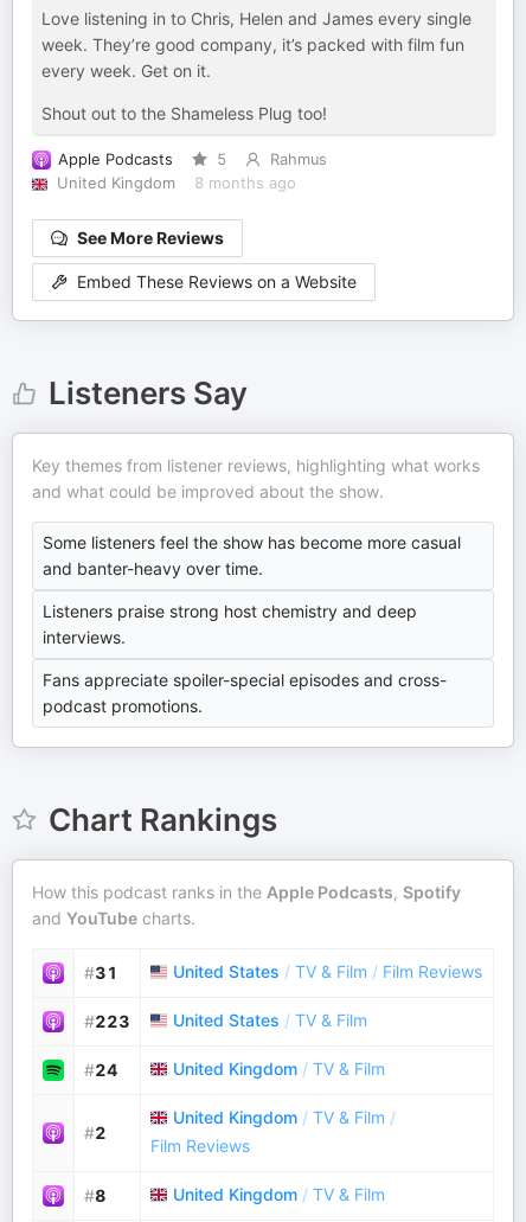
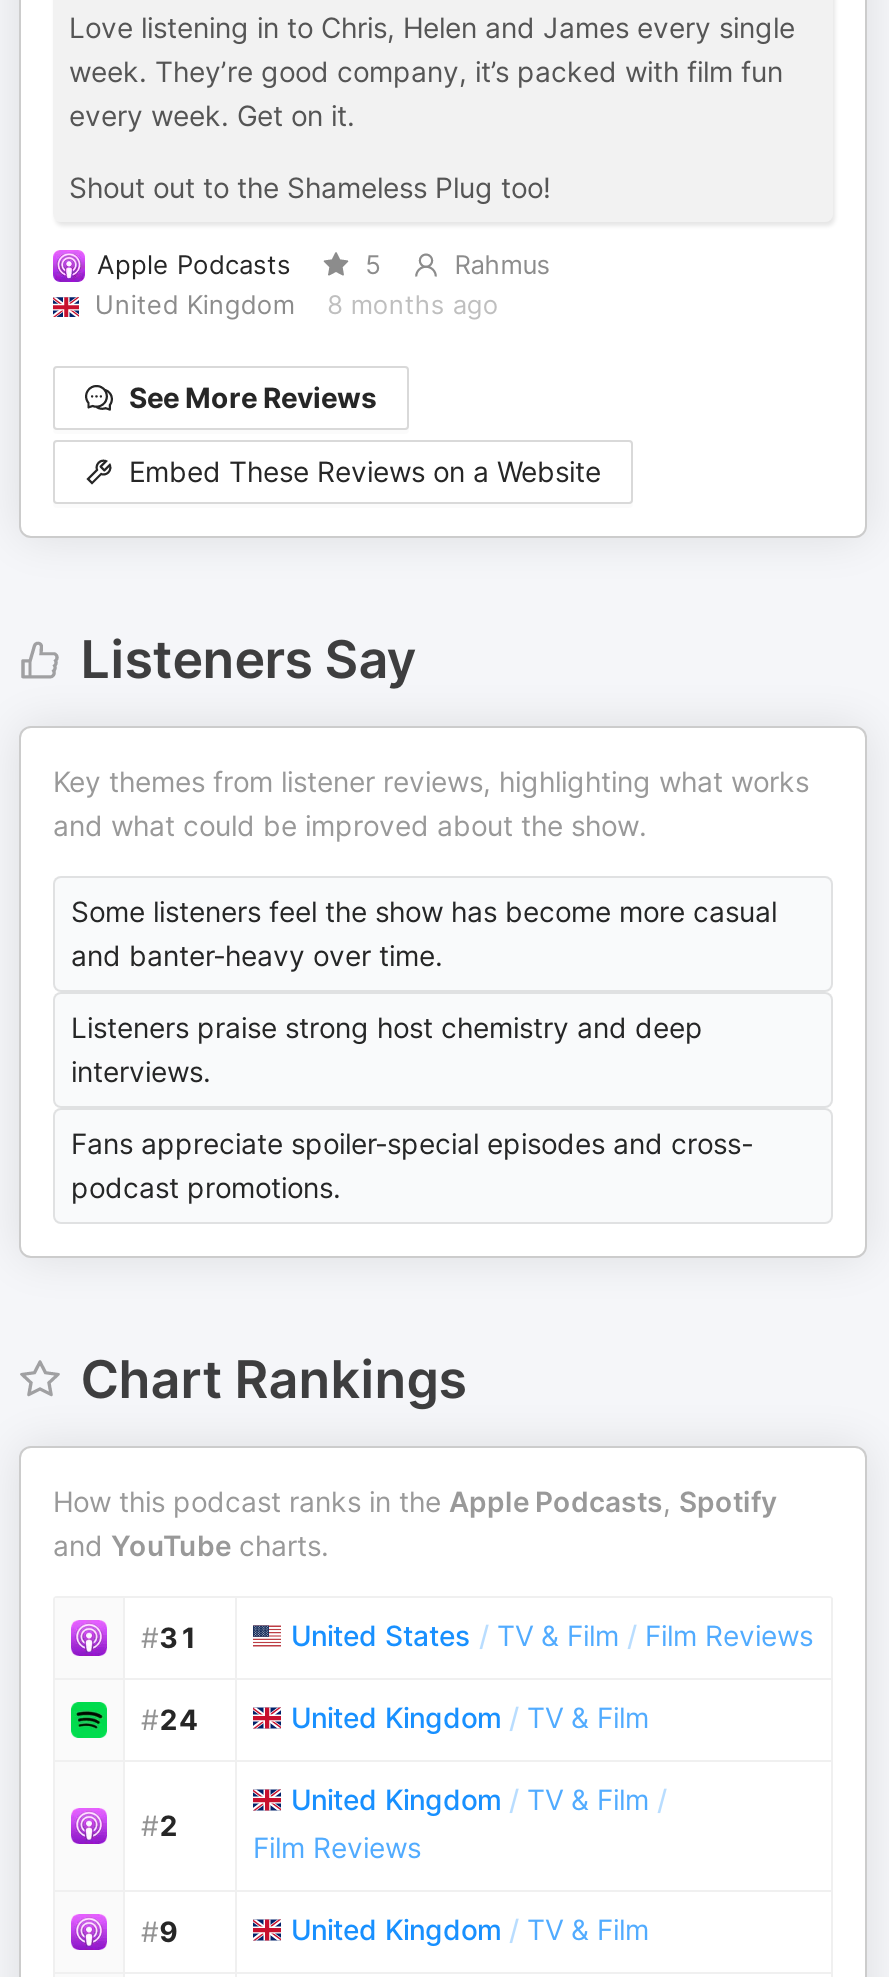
[84,1010,367,1031] #223 | United States / TV & Film -> none
[84,1185,107,1205] #8 -> [141,1914,179,1948] #9

